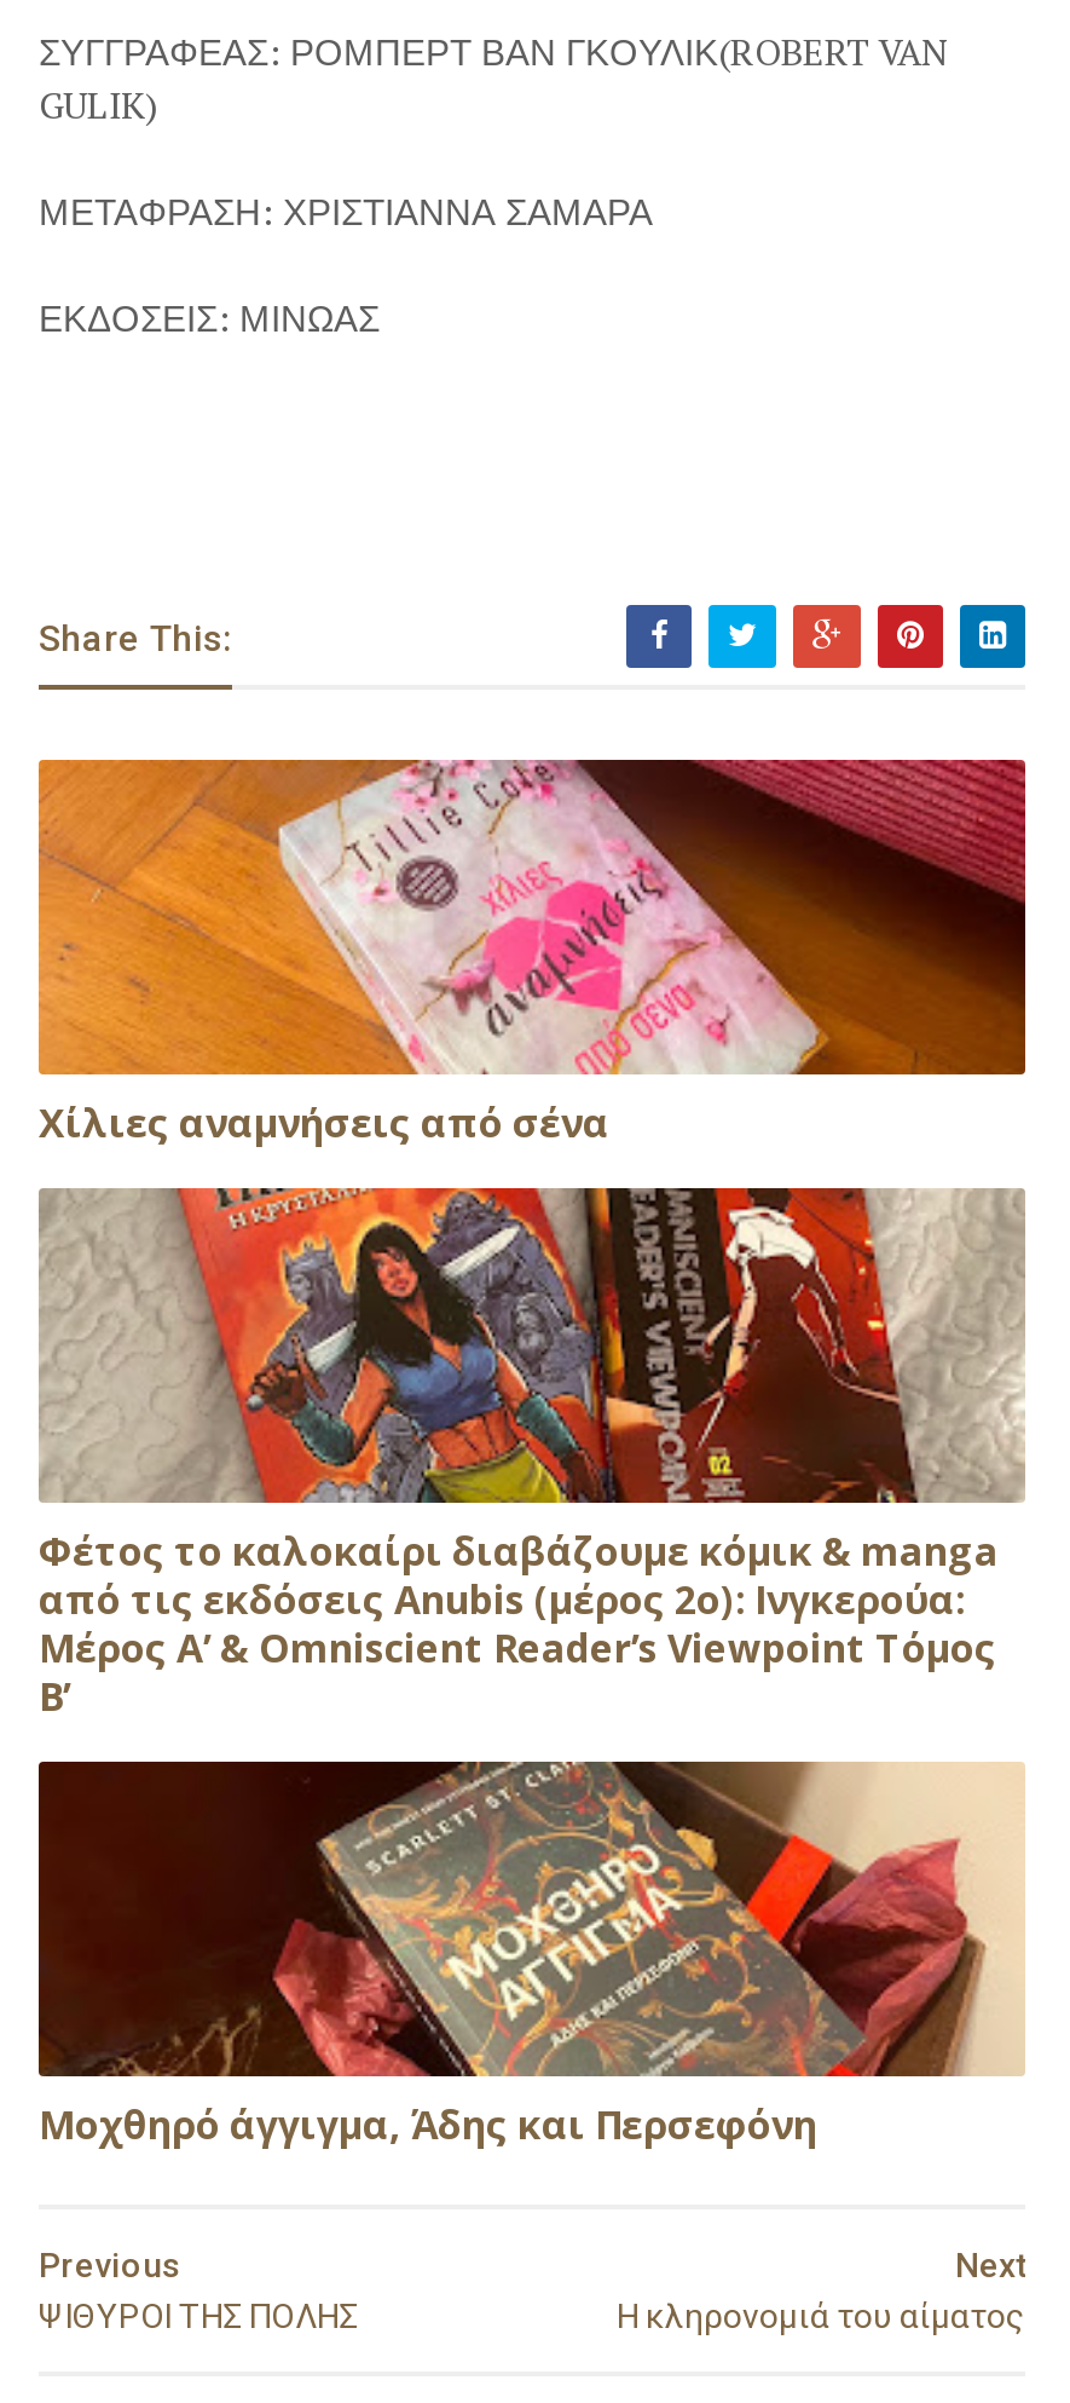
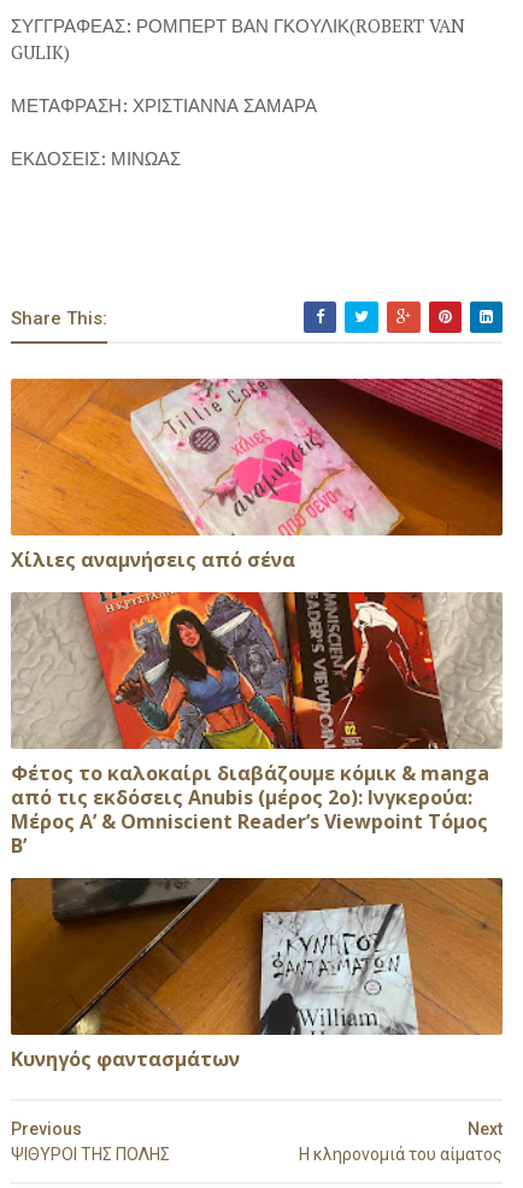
[39,1759,1025,2150] [image] | Μοχθηρό άγγιγμα, Άδης και Περσεφόνη -> [11,877,504,1072] [image] | Κυνηγός φαντασμάτων

